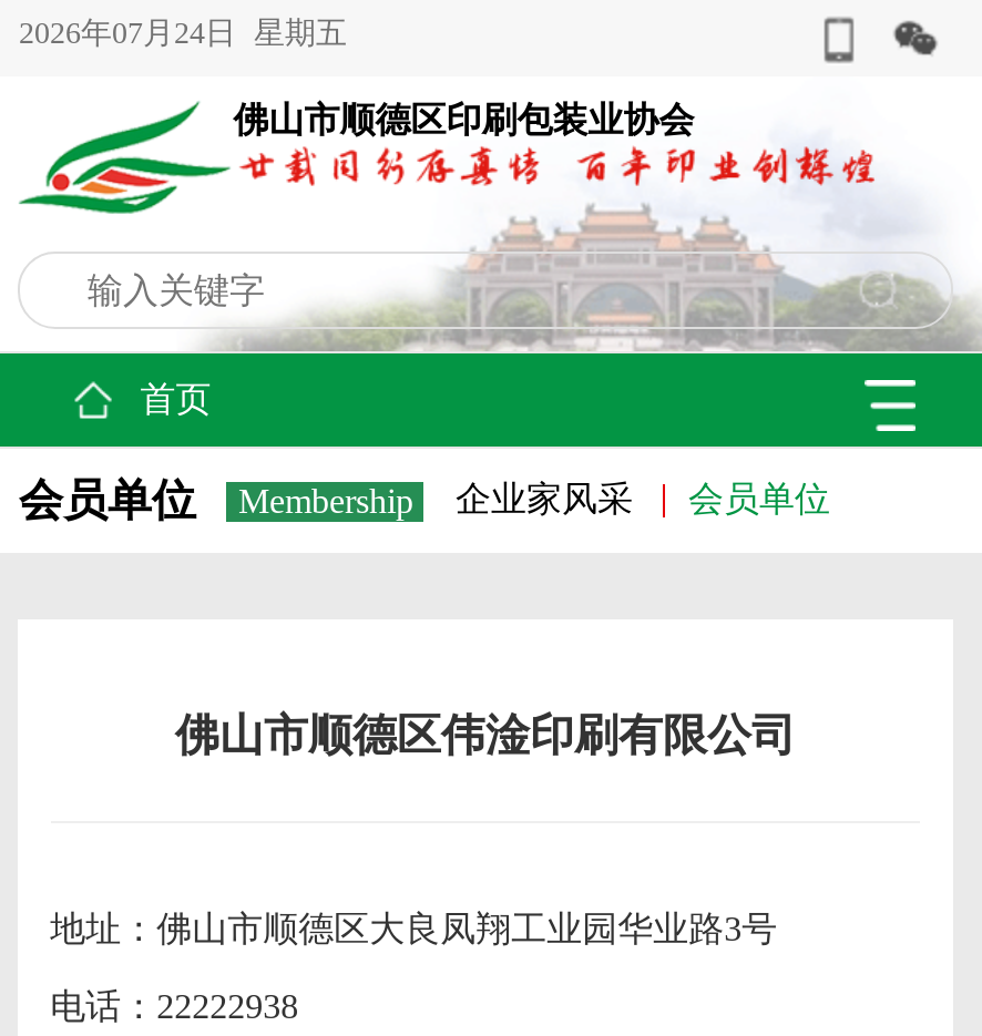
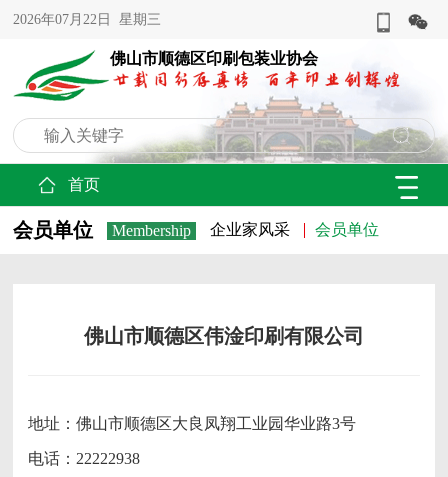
[19,17,347,50] 2026年07月24日 星期五 -> [13,12,161,27] 2026年07月22日 星期三

